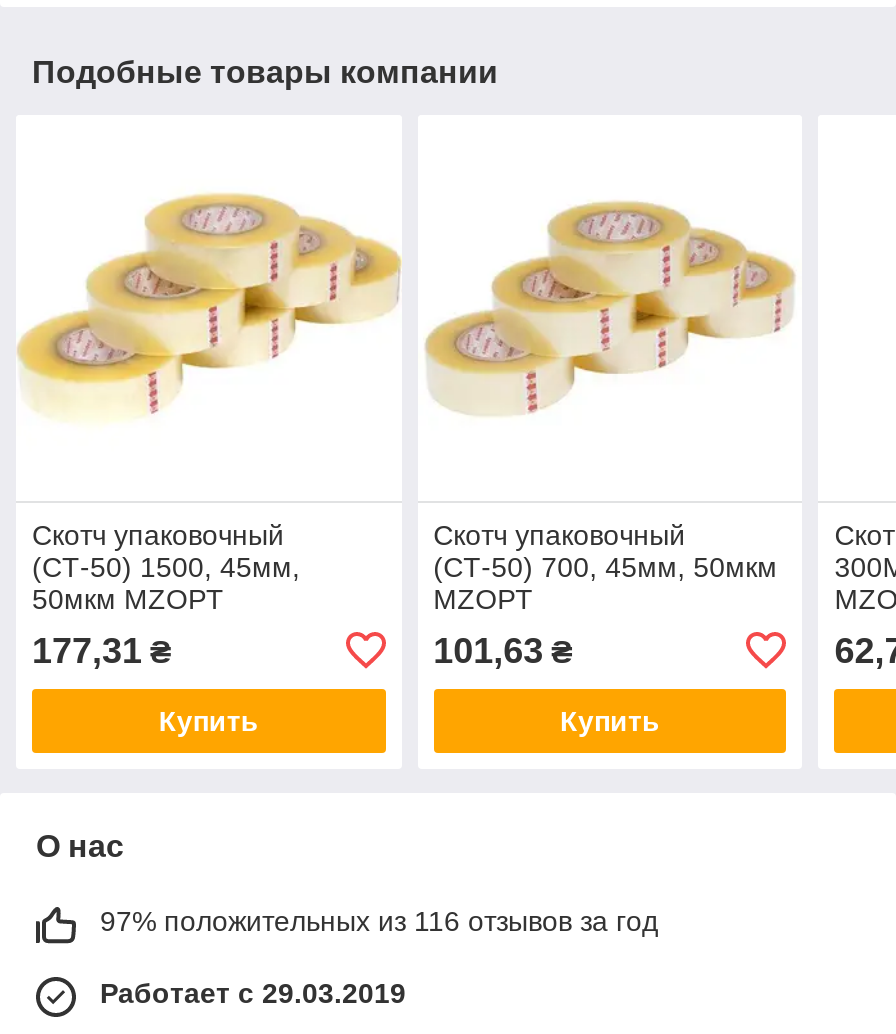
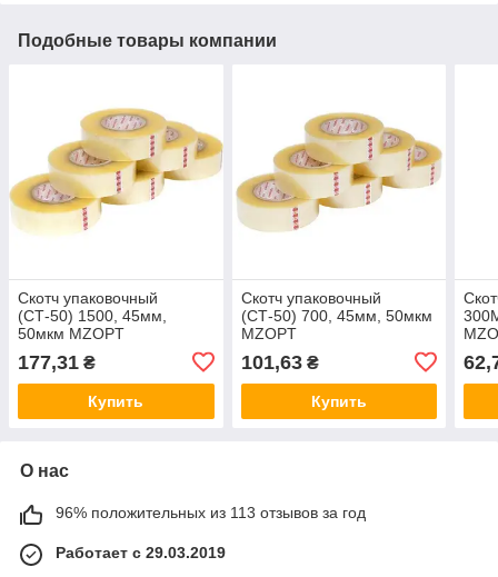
[100,905,658,937] 97% положительных из 116 отзывов за год -> [56,503,366,521] 96% положительных из 113 отзывов за год

